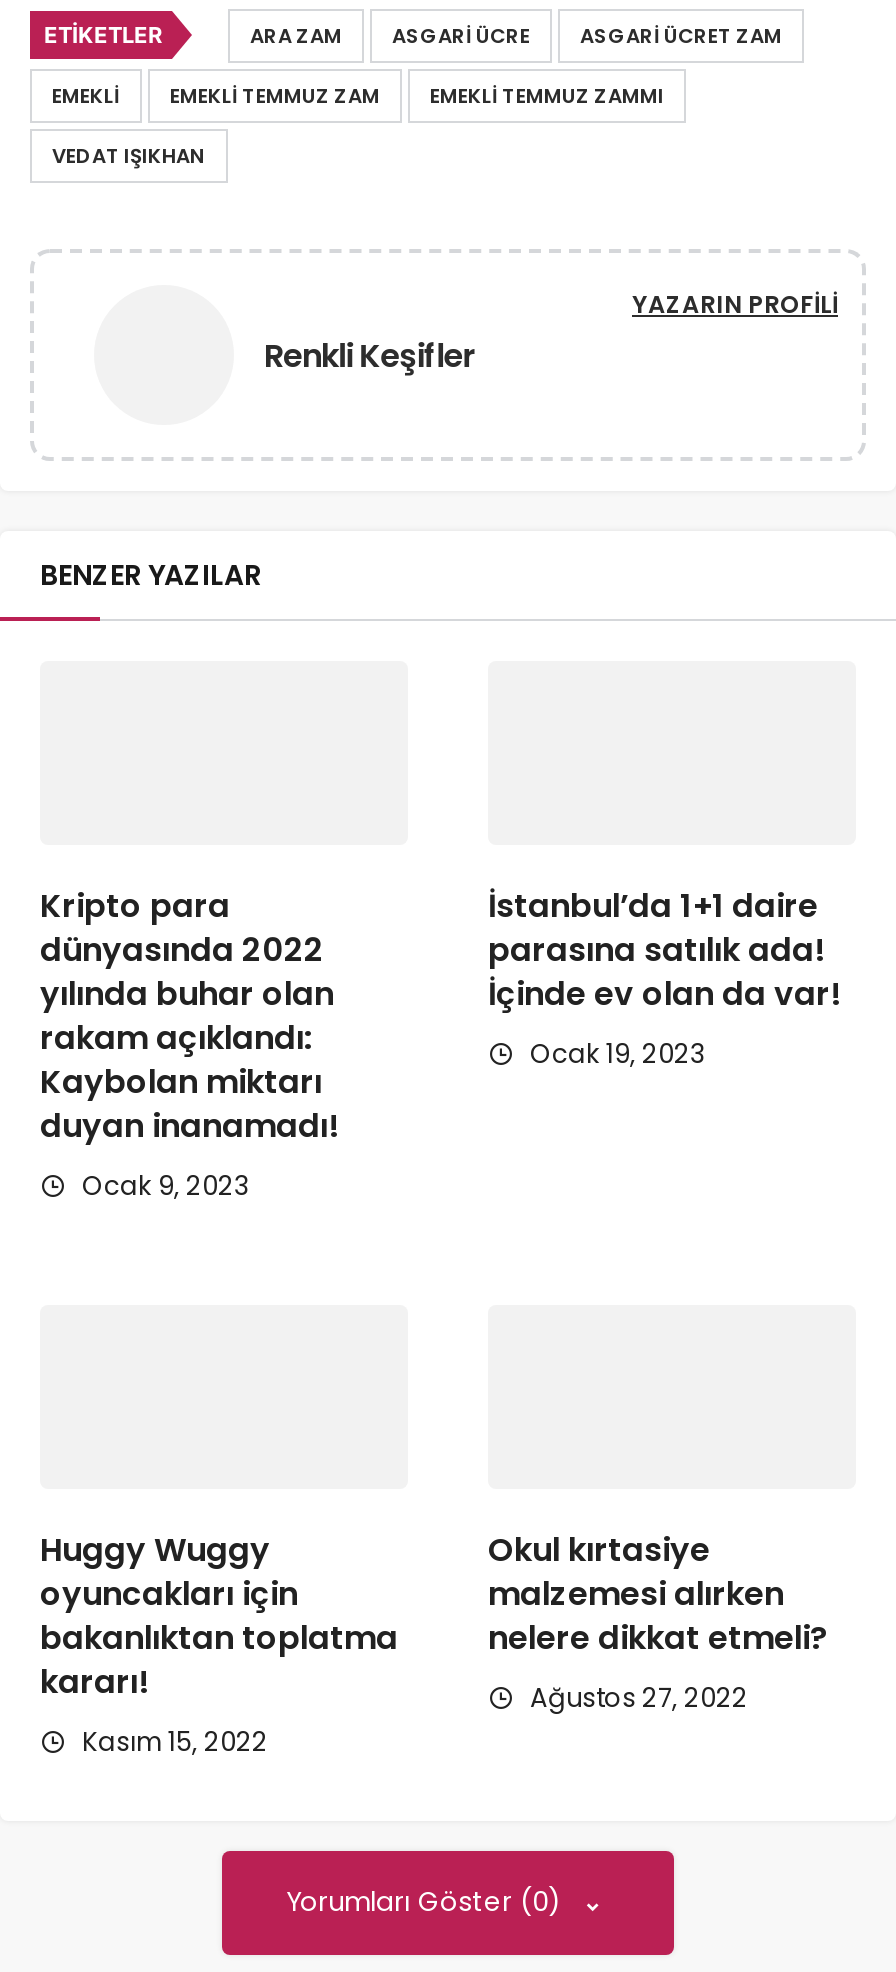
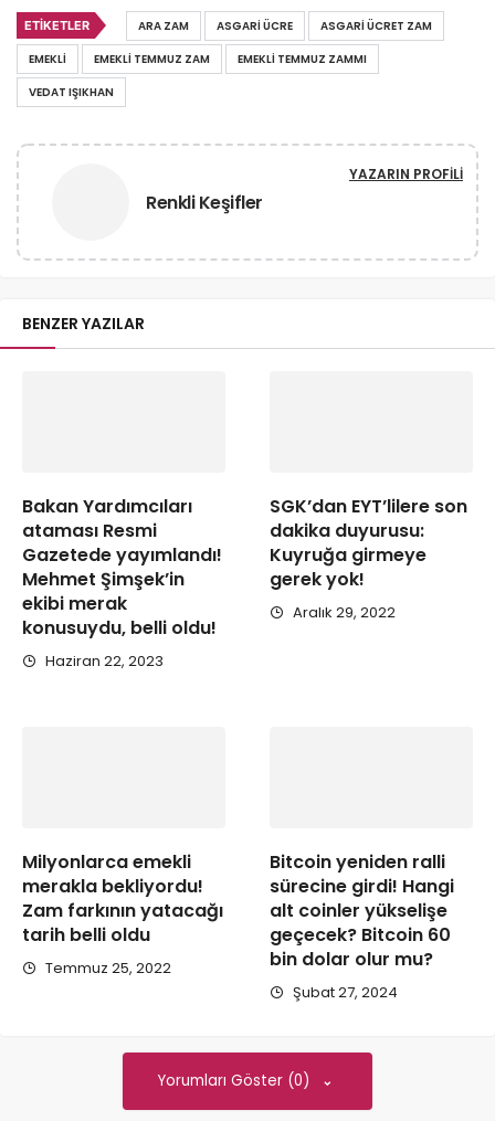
[40,884,338,1206] Kripto para | dünyasında 2022 | yılında buhar olan | rakam açıklandı: | Kaybolan miktarı | duyan inanamadı! | Ocak 9, 2023 -> [22,494,222,672] Bakan Yardımcıları | ataması Resmi | Gazetede yayımlandı! | Mehmet Şimşek’in | ekibi merak | konusuydu, belli oldu! | Haziran 22, 2023
[488,884,840,1074] İstanbul’da 1+1 daire | parasına satılık ada! | İçinde ev olan da var! | Ocak 19, 2023 -> [270,494,467,623] SGK’dan EYT’lilere son | dakika duyurusu: | Kuyruğa girmeye | gerek yok! | Aralık 29, 2022
[40,1528,398,1762] Huggy Wuggy | oyuncakları için | bakanlıktan toplatma | kararı! | Kasım 15, 2022 -> [22,850,223,979] Milyonlarca emekli | merakla bekliyordu! | Zam farkının yatacağı | tarih belli oldu | Temmuz 25, 2022
[488,1528,828,1718] Okul kırtasiye | malzemesi alırken | nelere dikkat etmeli? | Ağustos 27, 2022 -> [270,850,454,1003] Bitcoin yeniden ralli | sürecine girdi! Hangi | alt coinler yükselişe | geçecek? Bitcoin 60 | bin dolar olur mu? | Şubat 27, 2024

